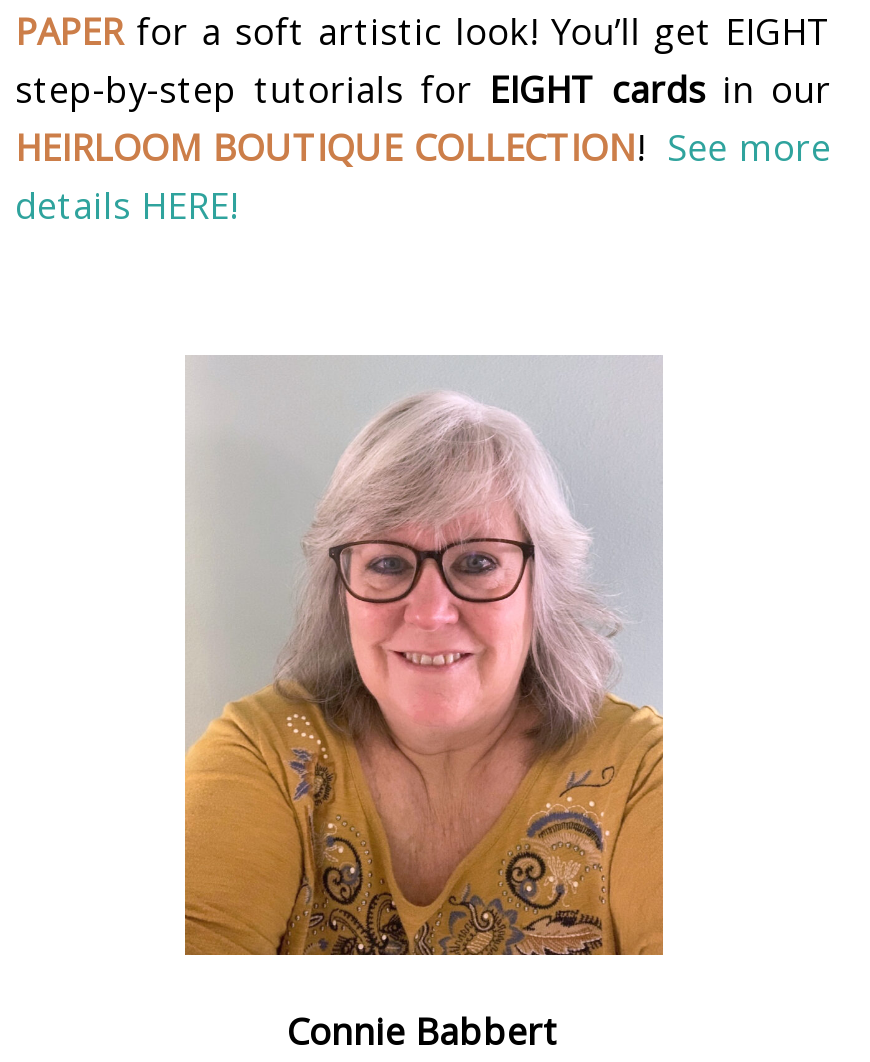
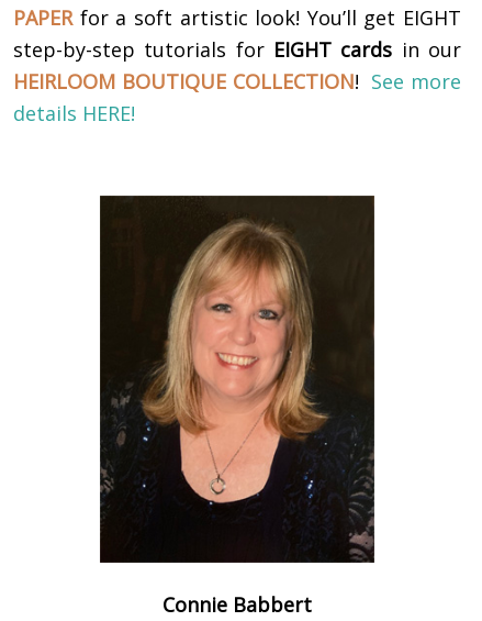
[173,356,673,958] [image] -> [99,195,375,564] [image]

